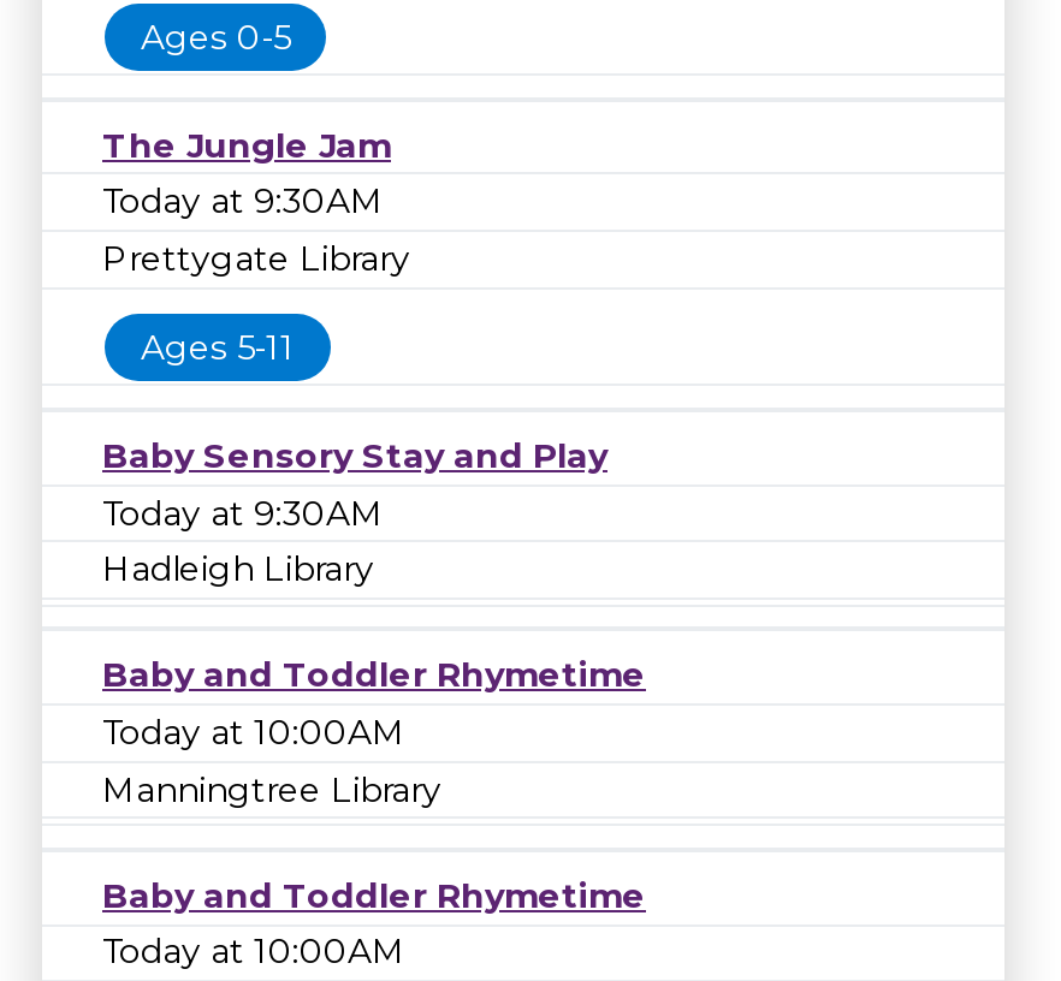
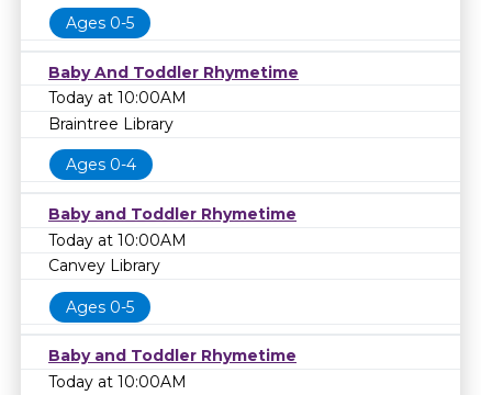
[102,123,607,591] The Jungle Jam | Today at 9:30AM | Prettygate Library | Ages 5-11 | Baby Sensory Stay and Play | Today at 9:30AM | Hadleigh Library -> [48,62,299,175] Baby And Toddler Rhymetime | Today at 10:00AM | Braintree Library | Ages 0-4
moved [102,654,646,754] -> [48,204,297,250]: Baby and Toddler Rhymetime | Today at 10:00AM
[102,767,441,811] Manningtree Library -> [48,256,160,317] Canvey Library | Ages 0-5

